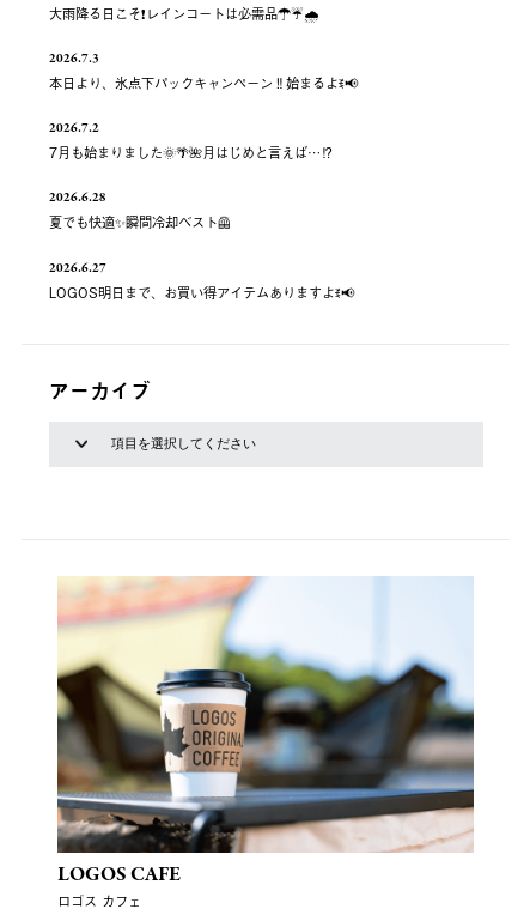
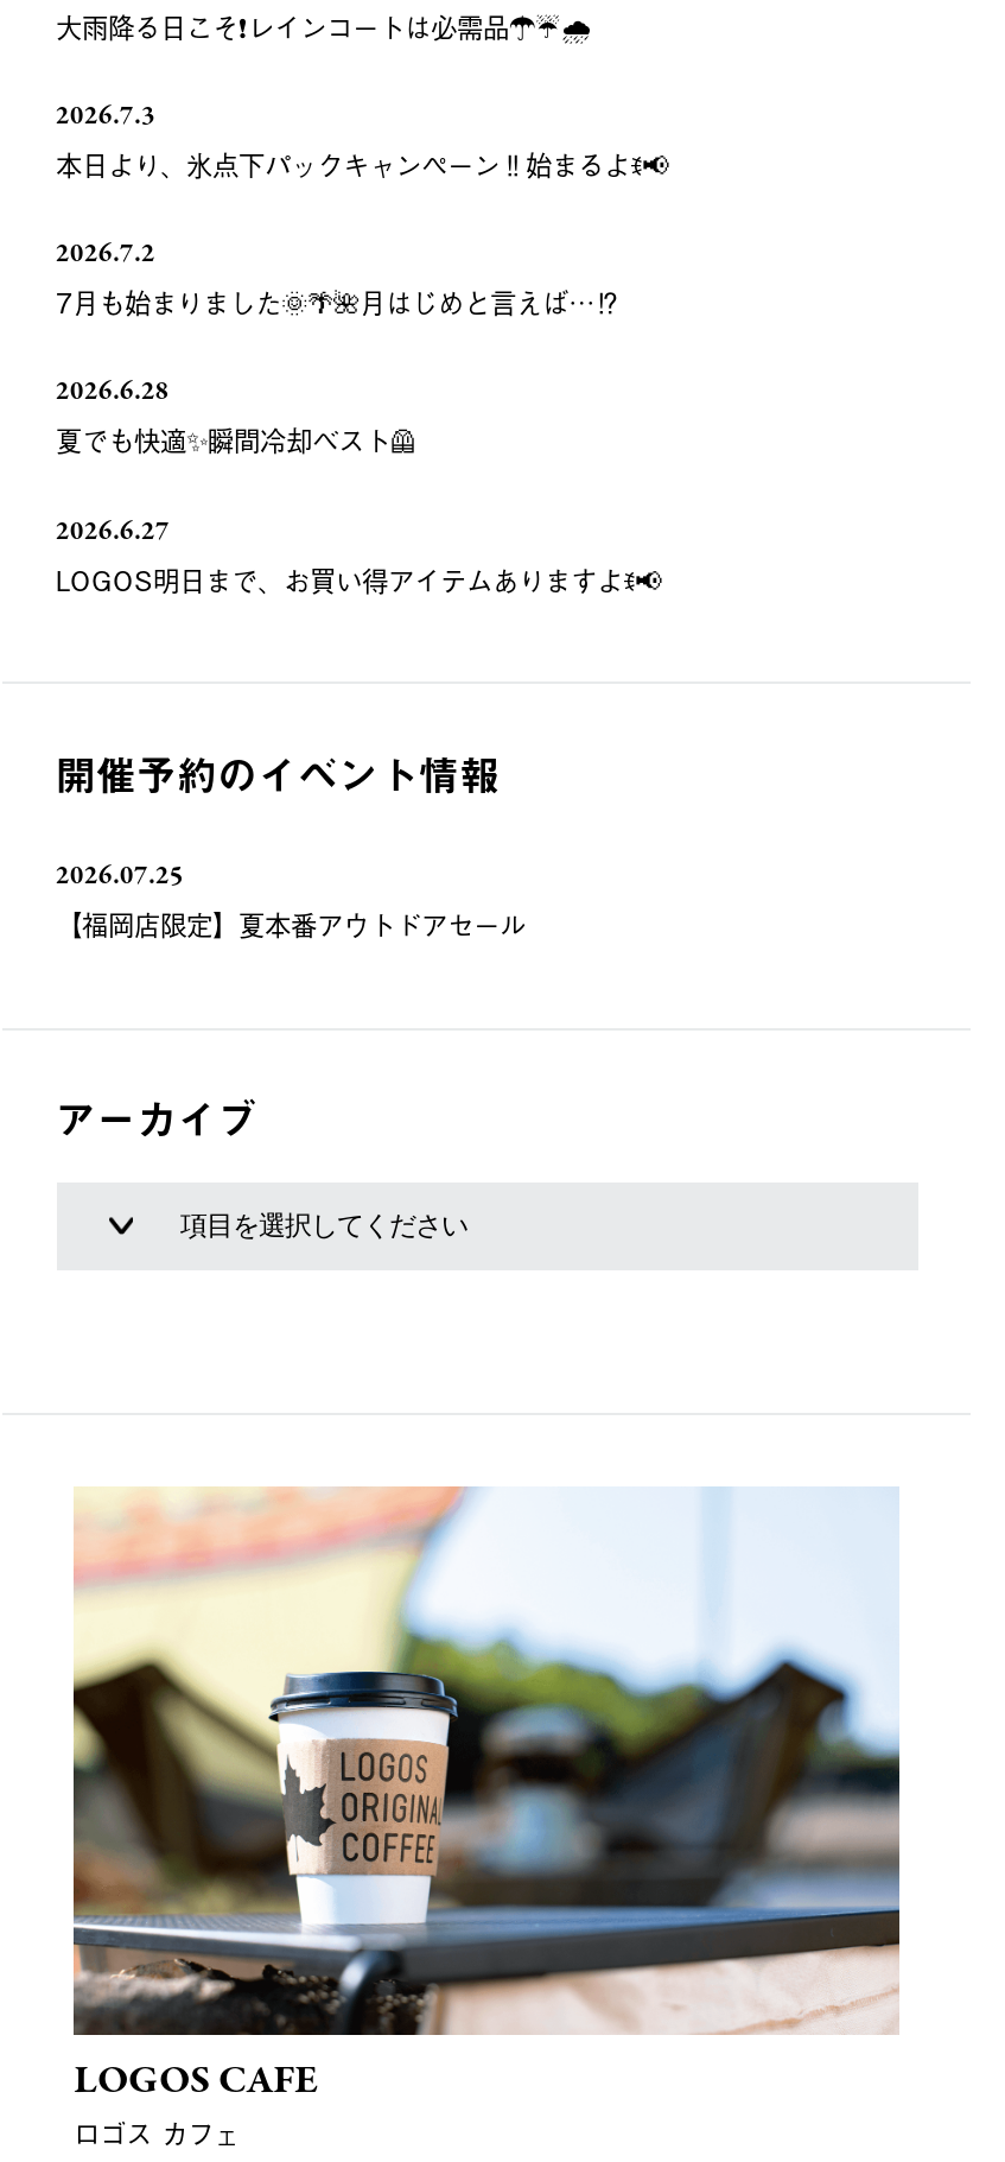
none -> [56,743,526,943] 開催予約のイベント情報 | 2026.07.25 | 【福岡店限定】夏本番アウトドアセール

